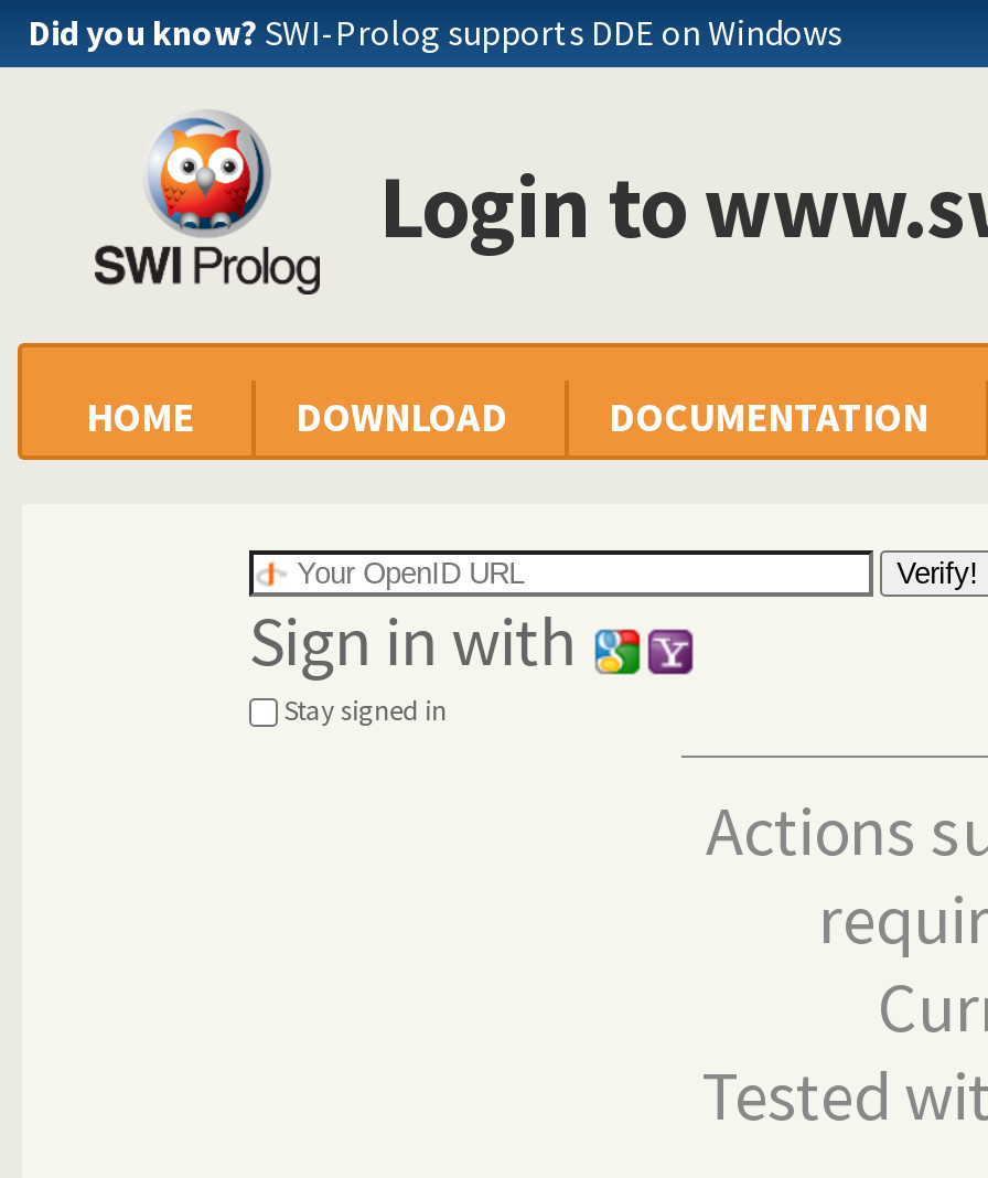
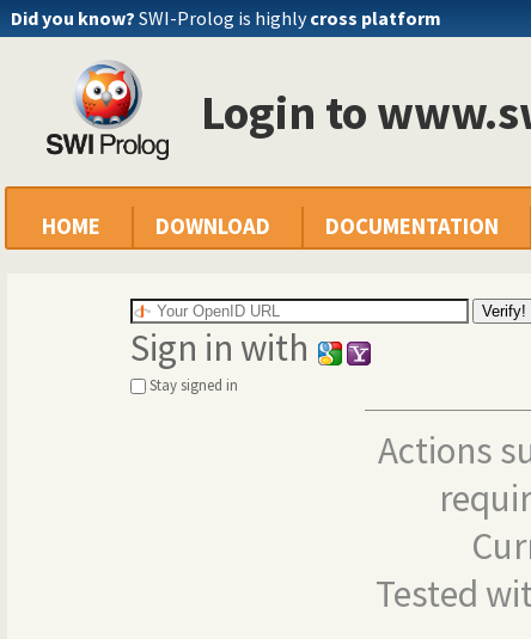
[29,10,842,54] Did you know? SWI-Prolog supports DDE on Windows -> [11,6,441,30] Did you know? SWI-Prolog is highly cross platform

